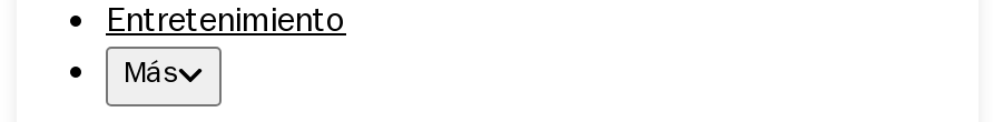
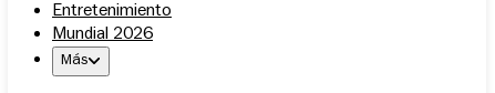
none -> [52,27,153,44] Mundial 2026

